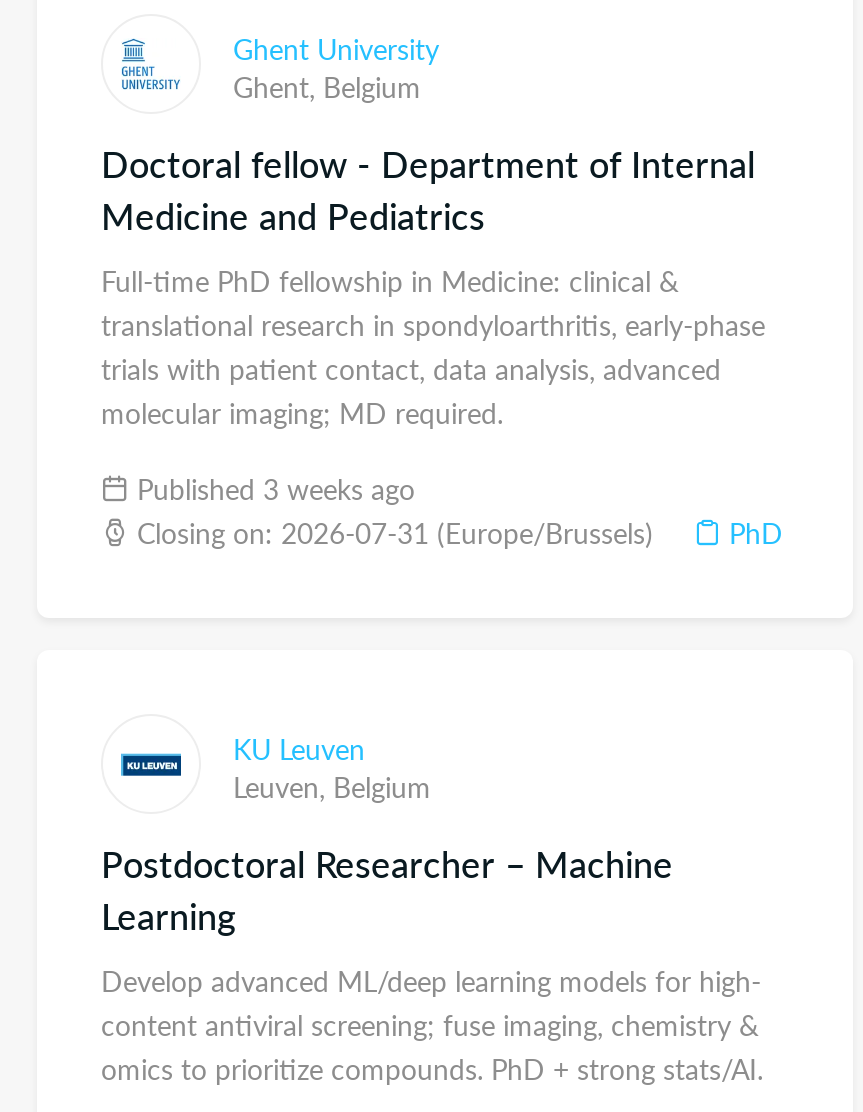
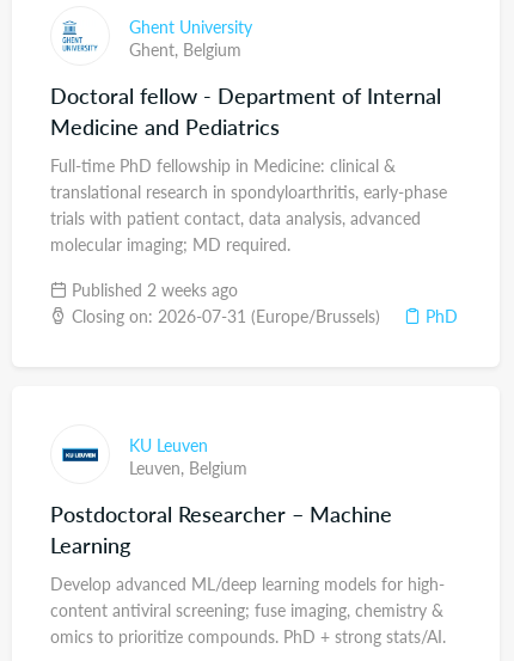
[129,468,415,508] Published 3 weeks ago -> [67,277,238,301] Published 2 weeks ago

